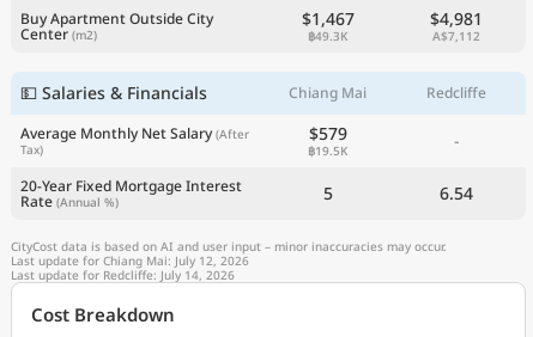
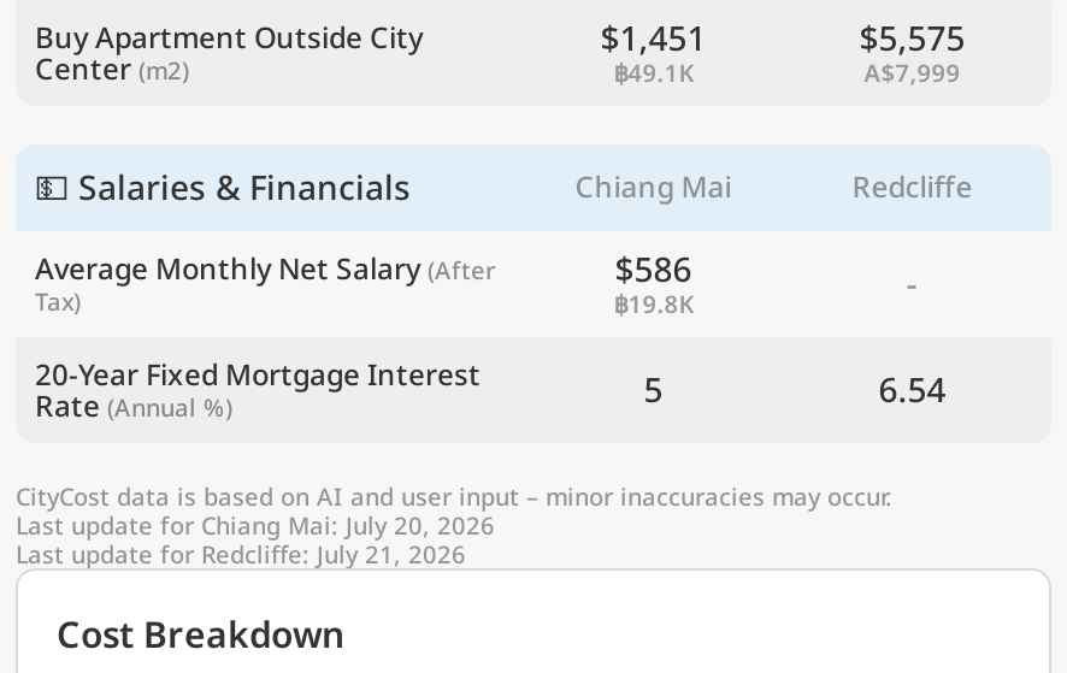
[302,7,354,44] $1,467 | ฿49.3K -> [600,15,706,90] $1,451 | ฿49.1K
[430,7,483,44] $4,981 | A$7,112 -> [859,15,965,90] $5,575 | A$7,999
[308,122,348,159] $579 | ฿19.5K -> [613,246,693,321] $586 | ฿19.8K
[11,252,249,269] Last update for Chiang Mai: July 12, 2026 -> [16,509,495,542] Last update for Chiang Mai: July 20, 2026
[11,267,235,283] Last update for Redcliffe: July 14, 2026 -> [16,537,466,571] Last update for Redcliffe: July 21, 2026

